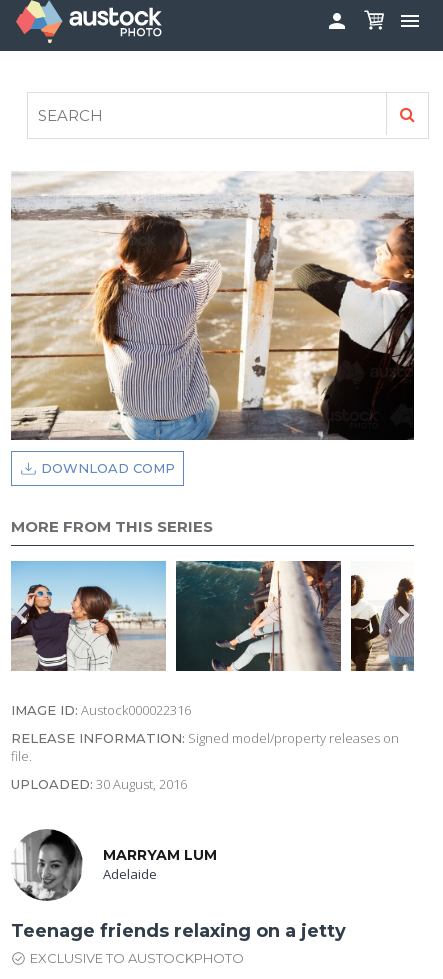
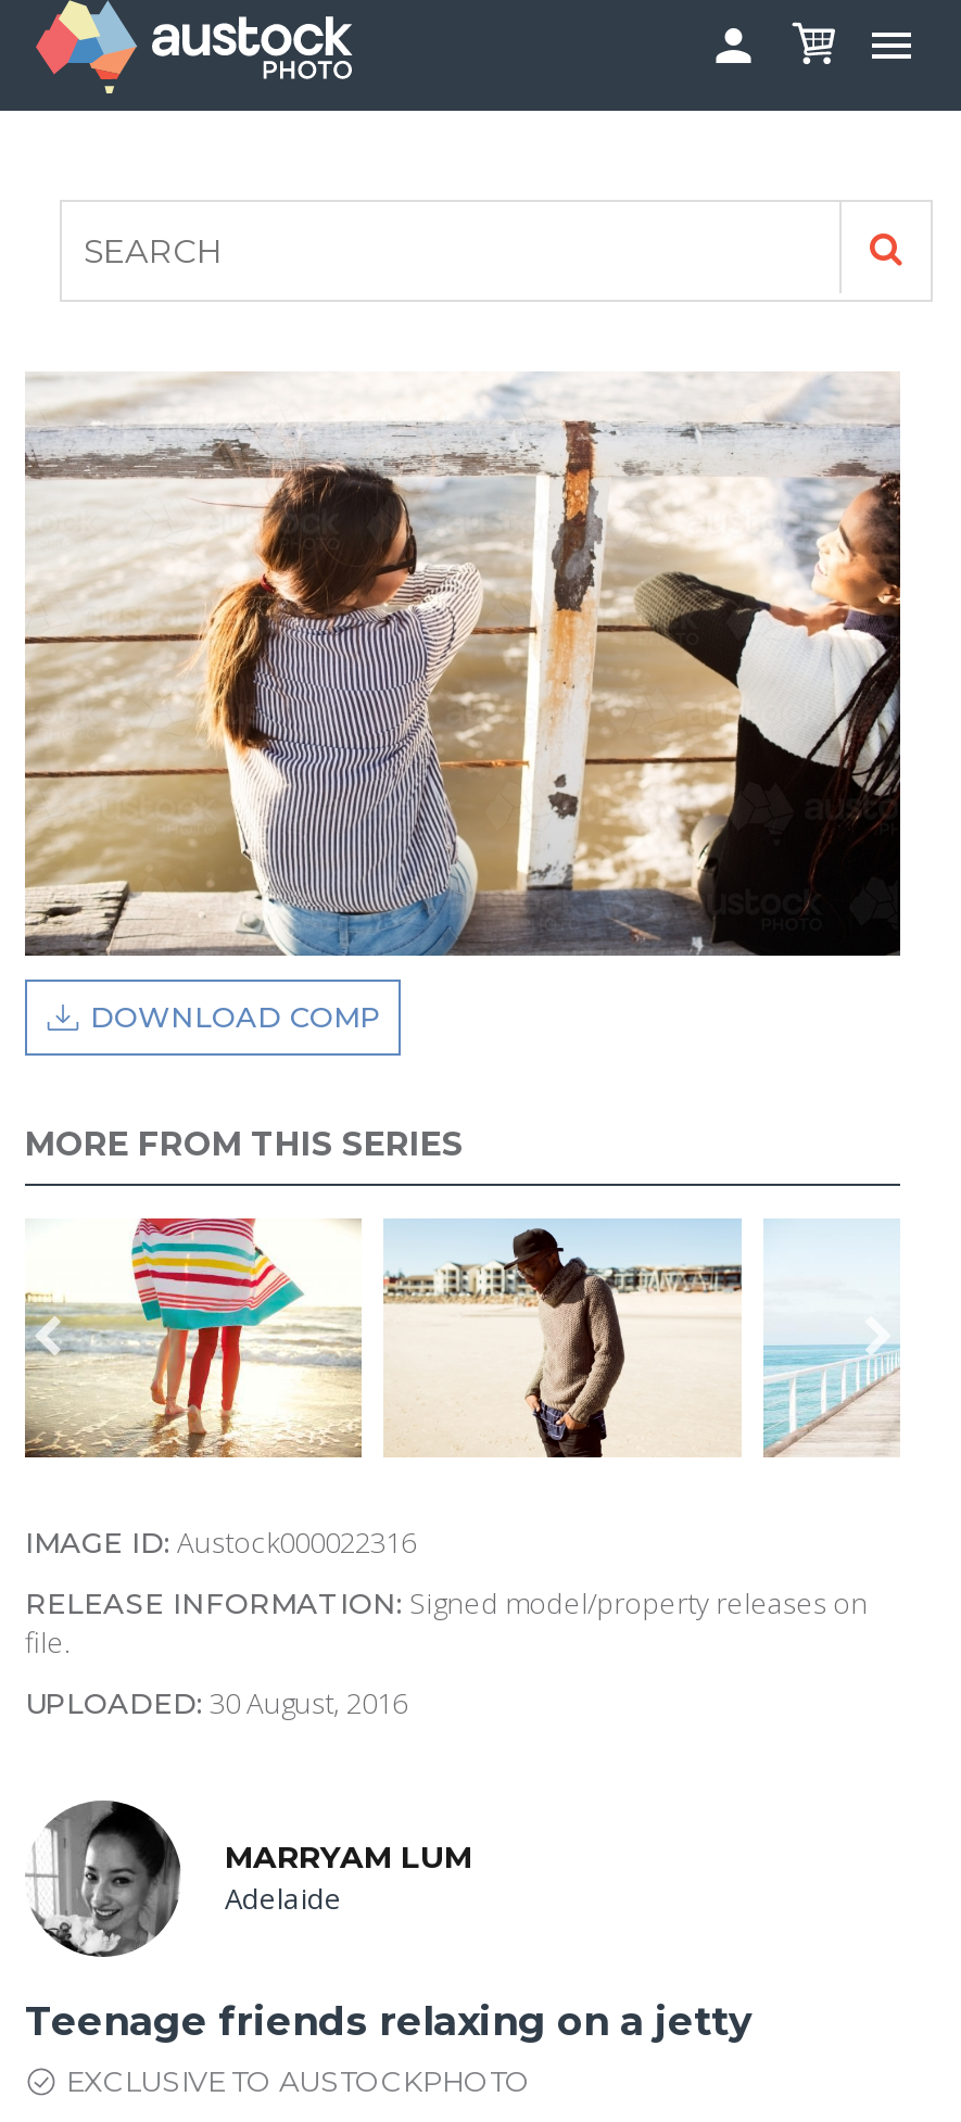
[11,560,167,672] [image] -> [25,1216,362,1460] [image]
[175,560,342,672] [image] -> [383,1218,742,1457] [image]
[350,563,415,672] [image] -> [763,1221,900,1457] [image]

